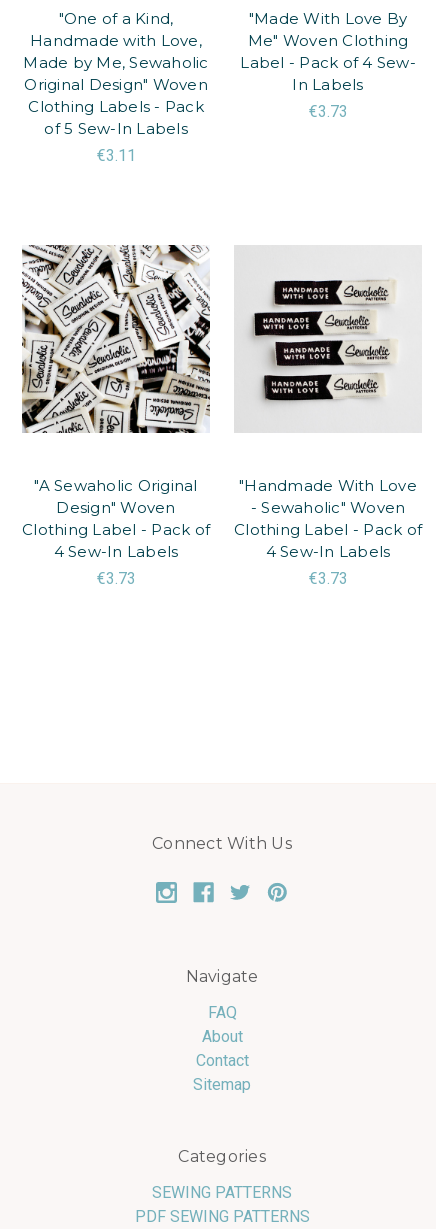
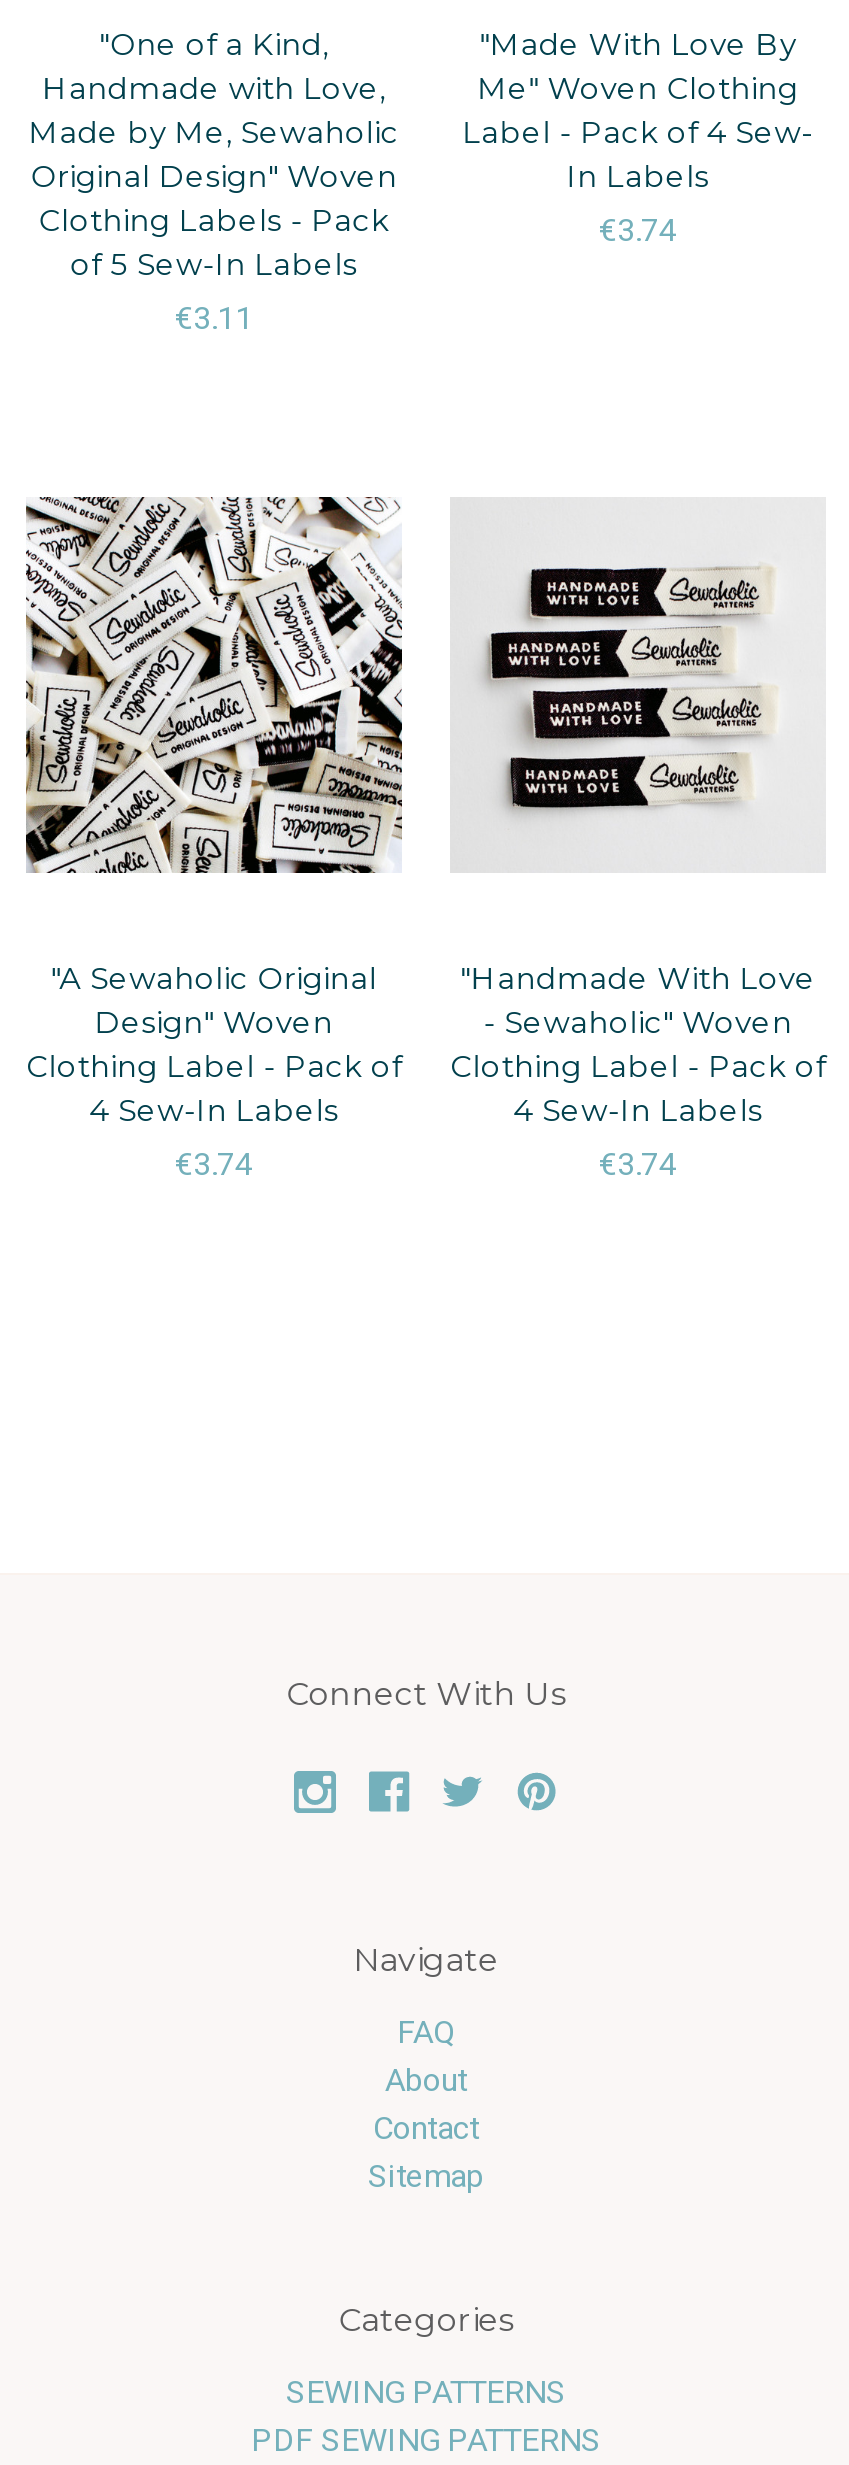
[308,102,347,121] €3.73 -> [599,210,677,248] €3.74
[96,569,135,588] €3.73 -> [175,1146,253,1184] €3.74
[308,569,347,588] €3.73 -> [599,1146,677,1184] €3.74

